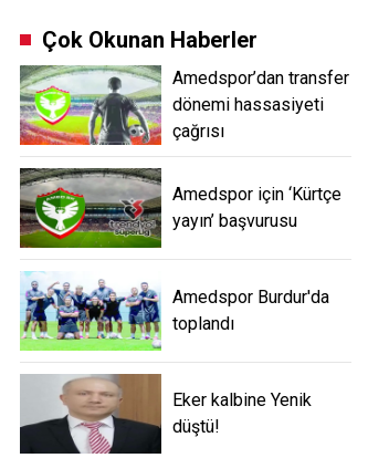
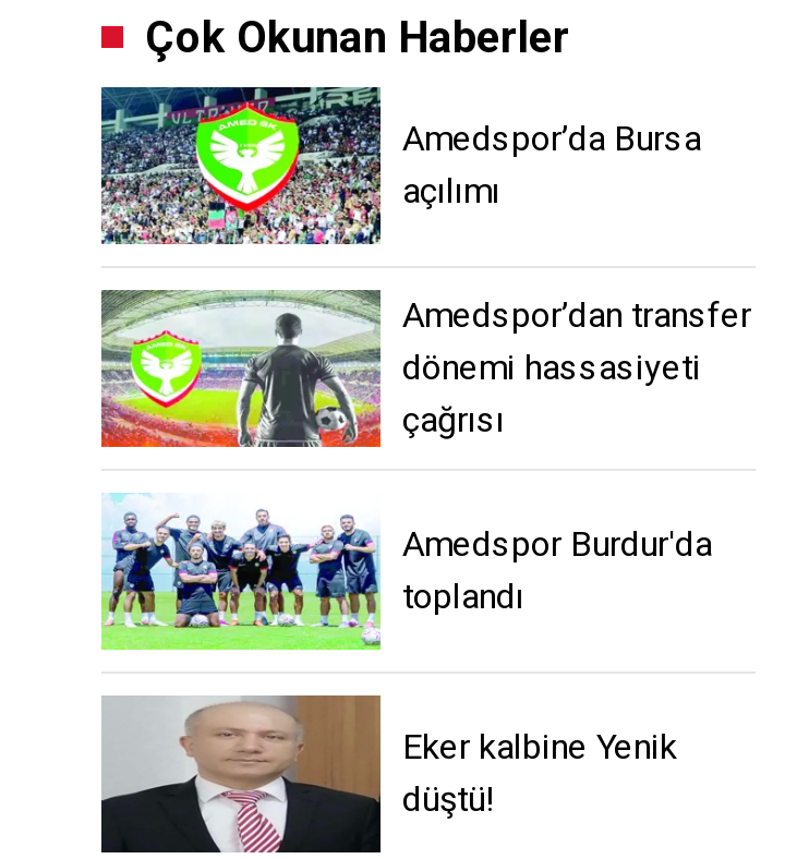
none -> [99,85,701,246] [image] | Amedspor’da Bursa | açılımı
moved [18,63,349,147] -> [97,286,751,451]: [image] | Amedspor’dan transfer | dönemi hassasiyeti | çağrısı
[19,167,341,249] [image] | Amedspor için ‘Kürtçe | yayın’ başvurusu -> none

